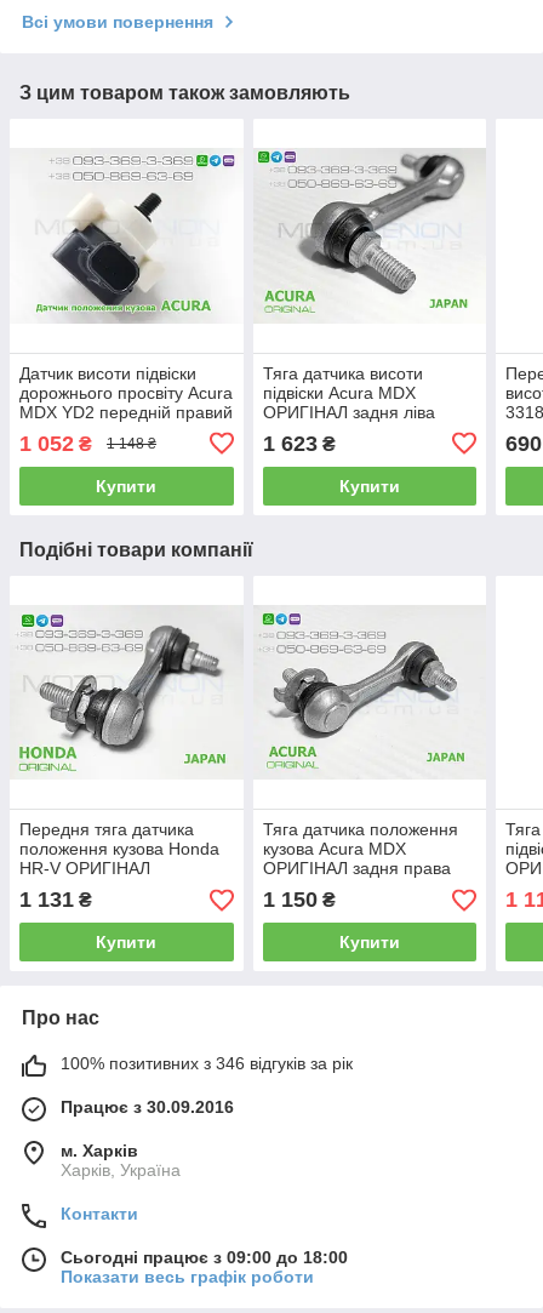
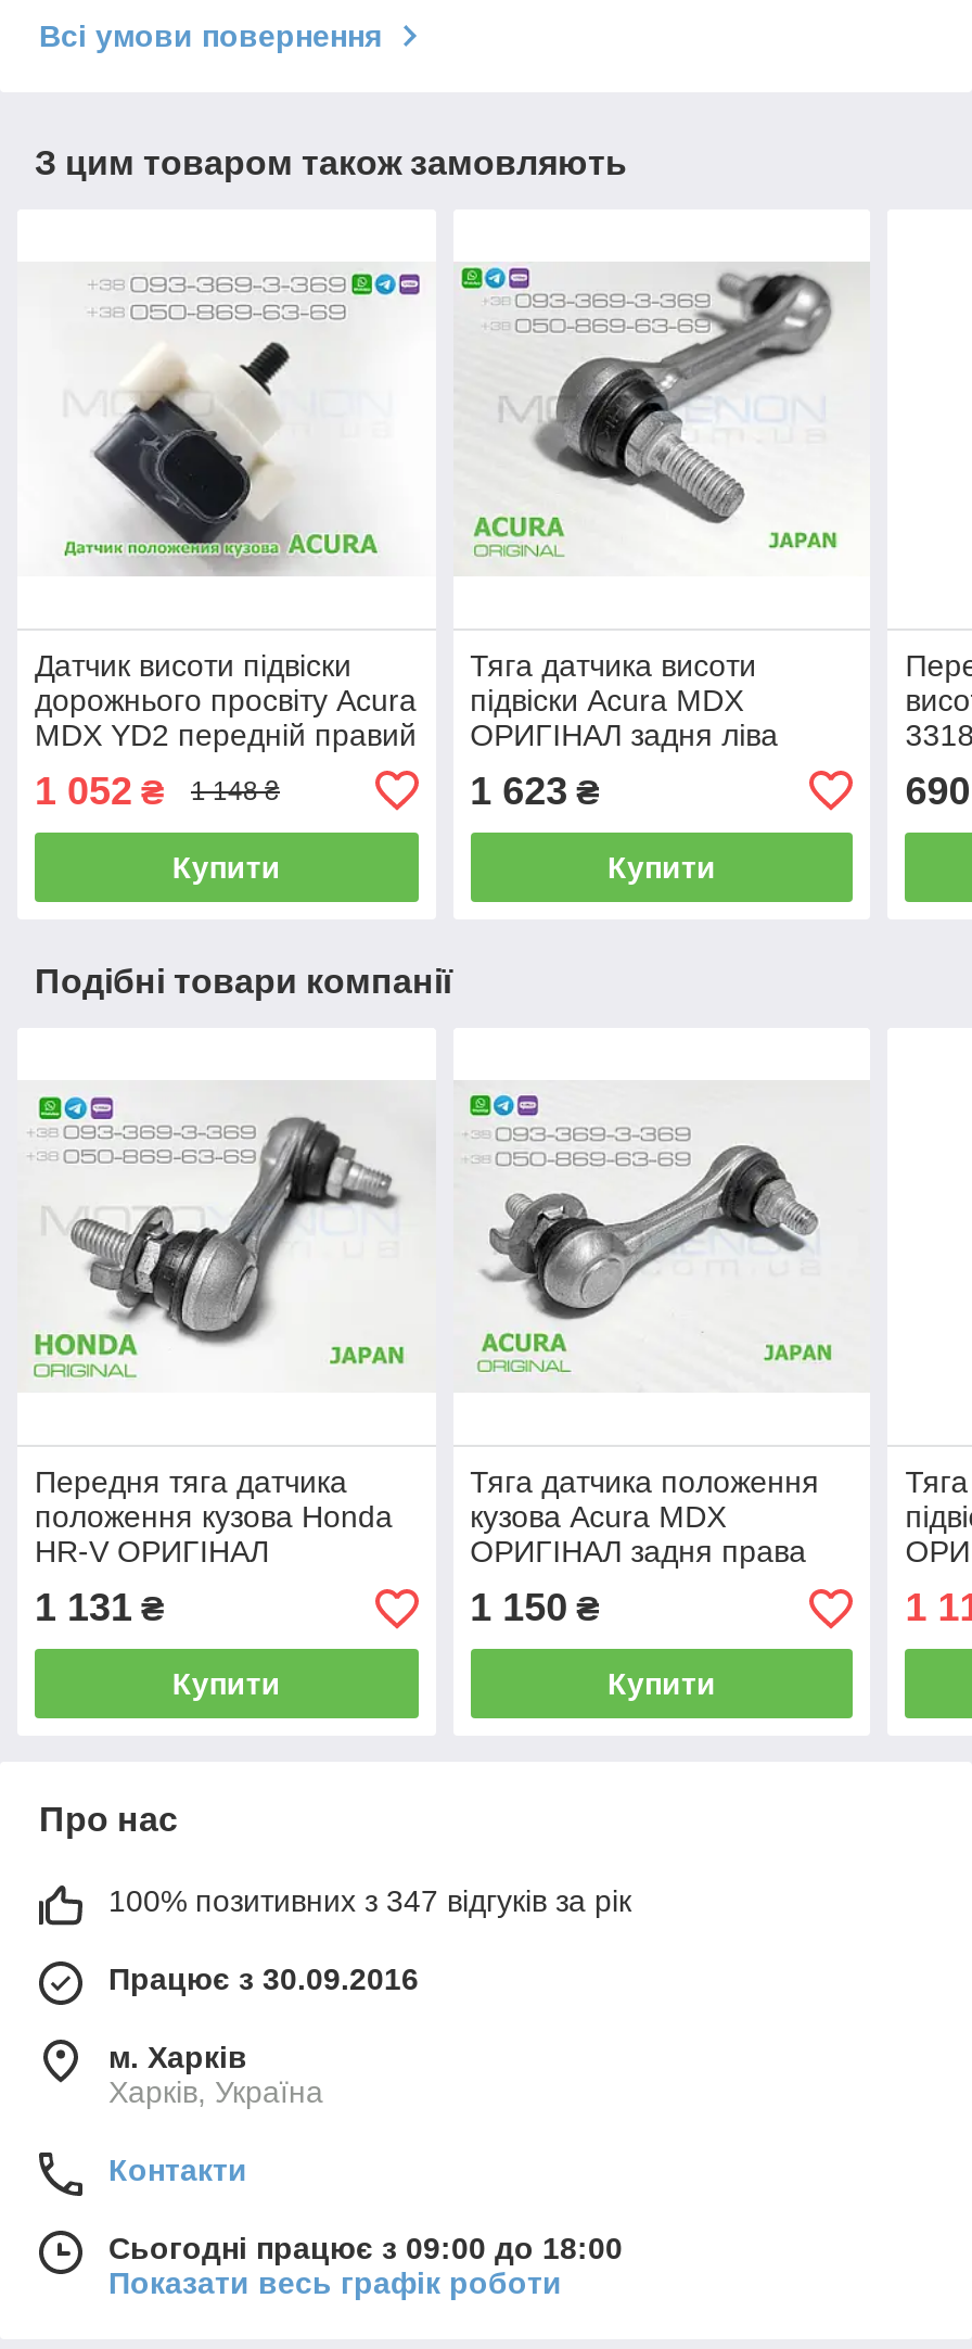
[61,1054,353,1073] 100% позитивних з 346 відгуків за рік -> [108,1884,631,1919] 100% позитивних з 347 відгуків за рік

